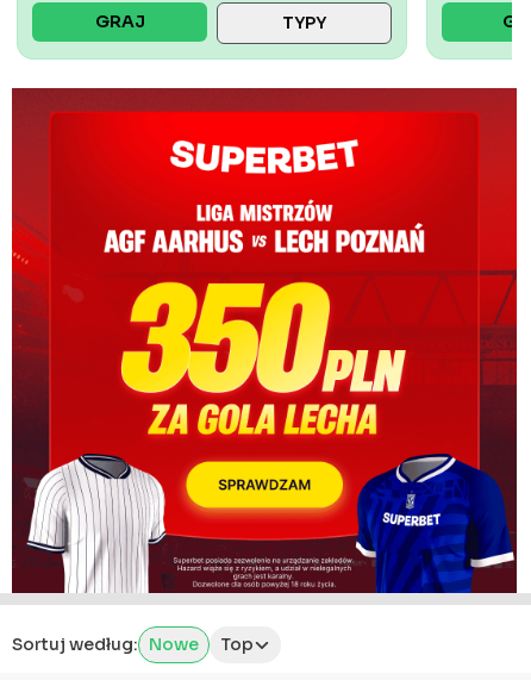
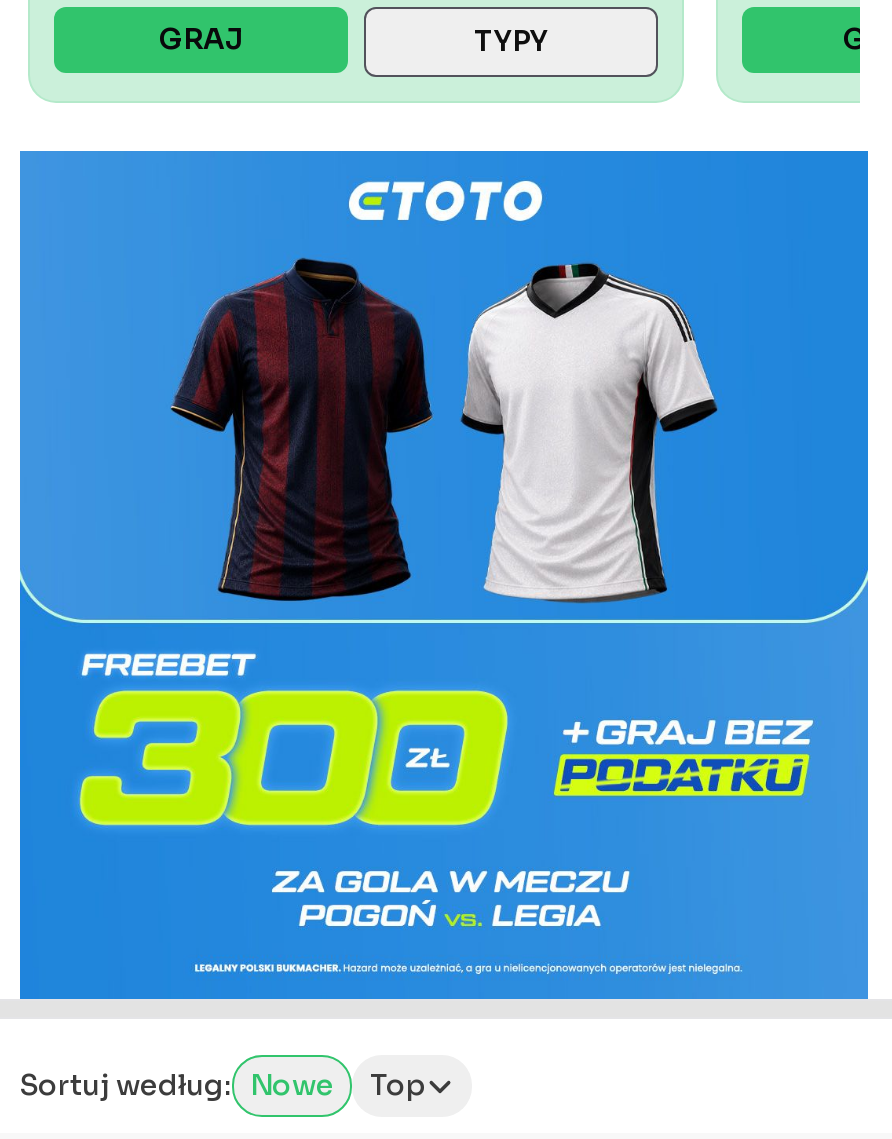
[11,87,518,594] [image] -> [18,149,870,1001] [image]

